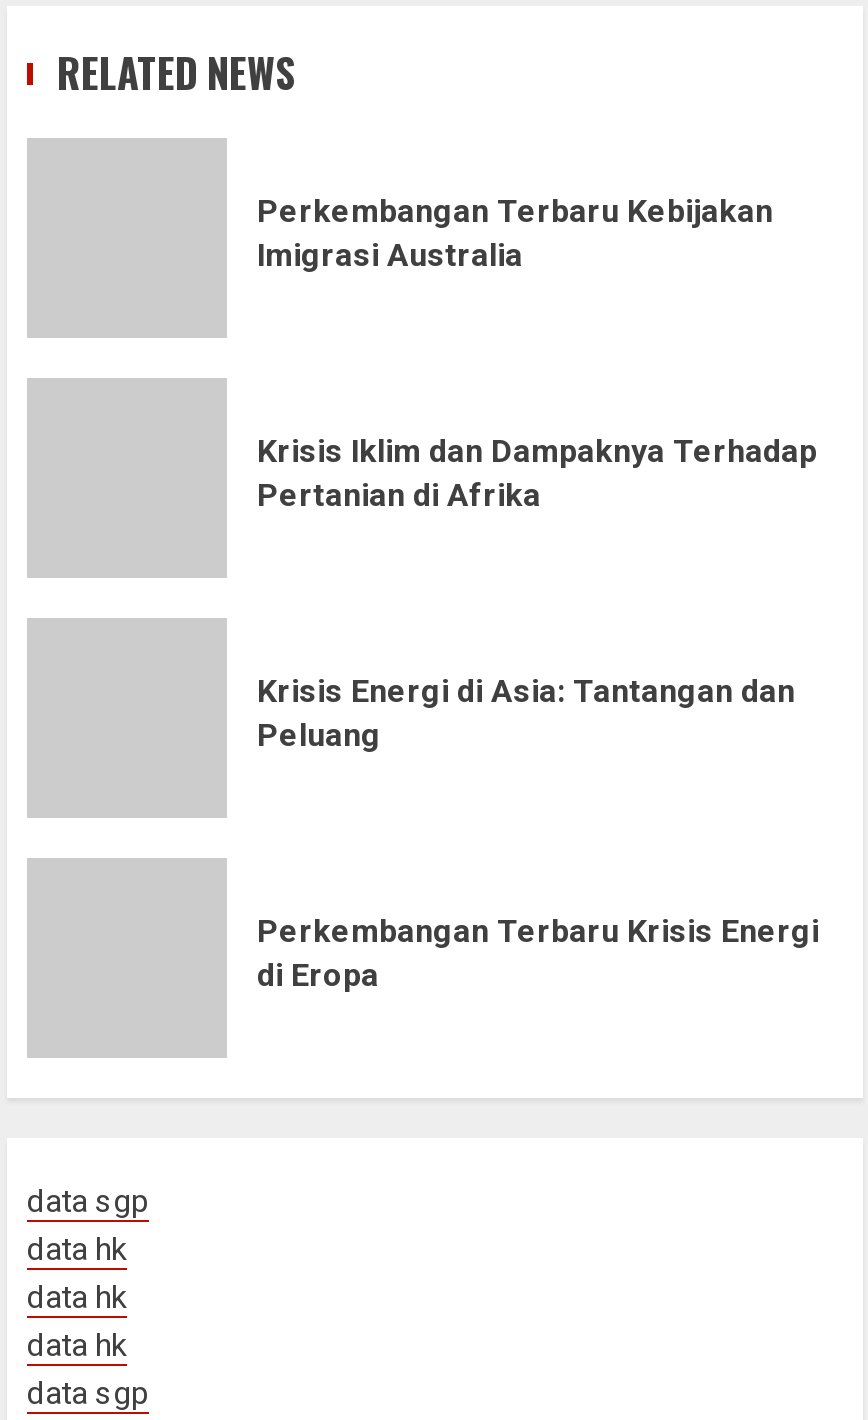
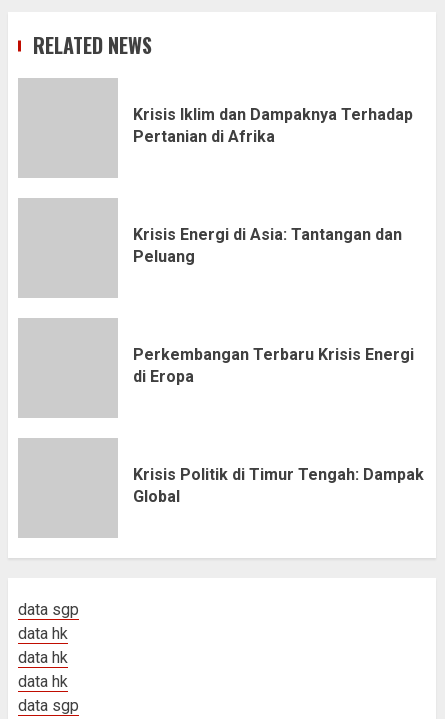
[257,191,773,273] Perkembangan Terbaru Kebijakan | Imigrasi Australia -> none
moved [257,431,819,993] -> [133,104,414,385]: Krisis Iklim dan Dampaknya Terhadap | Pertanian di Afrika | Krisis Energi di Asia: Tantangan dan | Peluang | Perkembangan Terbaru Krisis Energi | di Eropa
none -> [133,464,424,505] Krisis Politik di Timur Tengah: Dampak | Global

